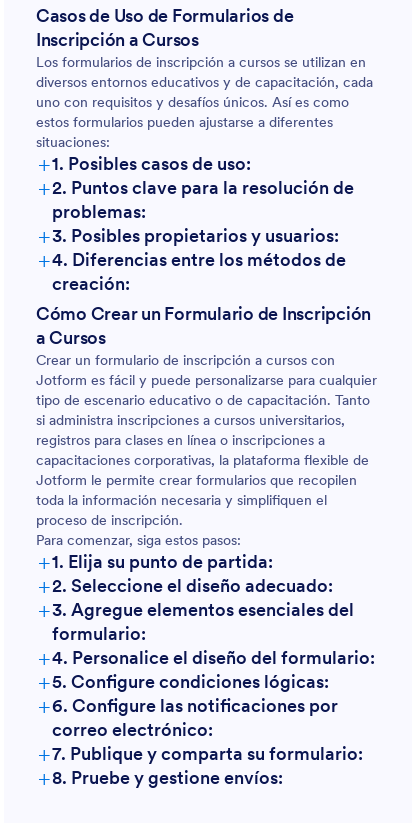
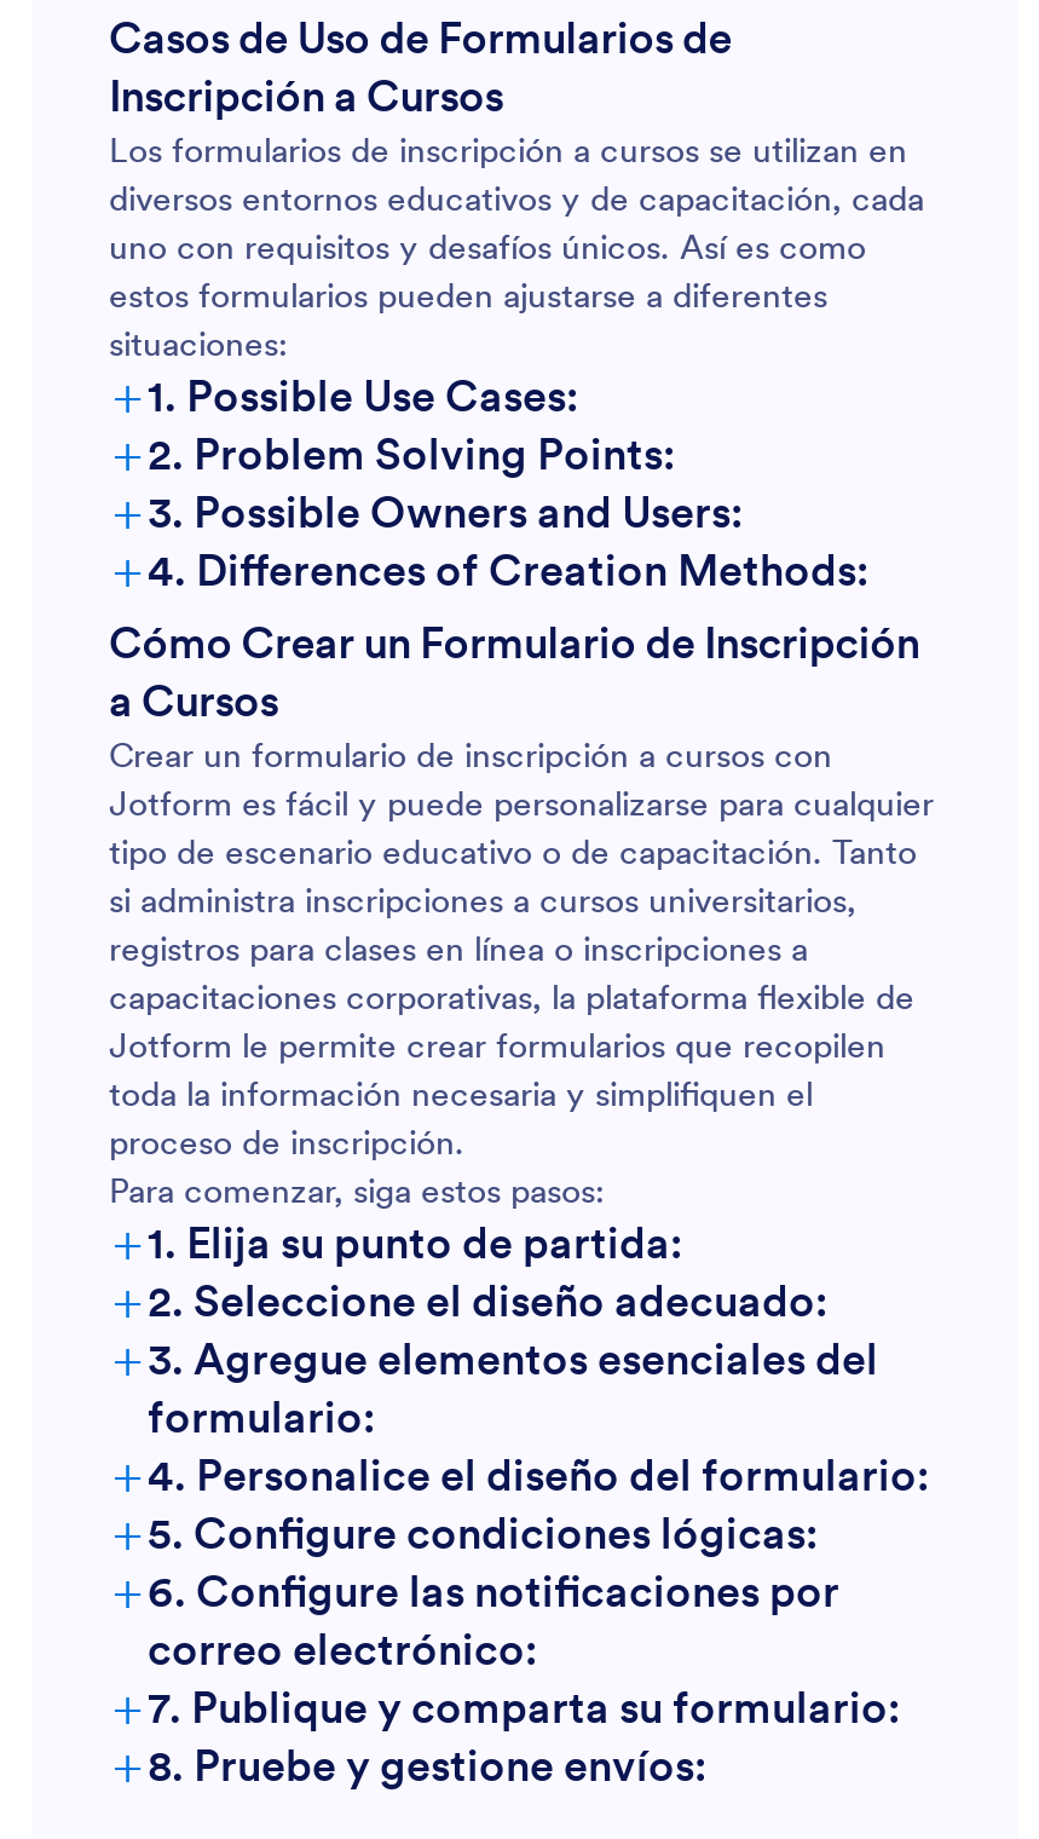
[37,148,354,295] + 1. Posibles casos de uso: | + 2. Puntos clave para la resolución de | problemas: | + 3. Posibles propietarios y usuarios: | + 4. Diferencias entre los métodos de | creación: -> [112,358,868,607] + 1. Possible Use Cases: | + 2. Problem Solving Points: | + 3. Possible Owners and Users: | + 4. Differences of Creation Methods:

